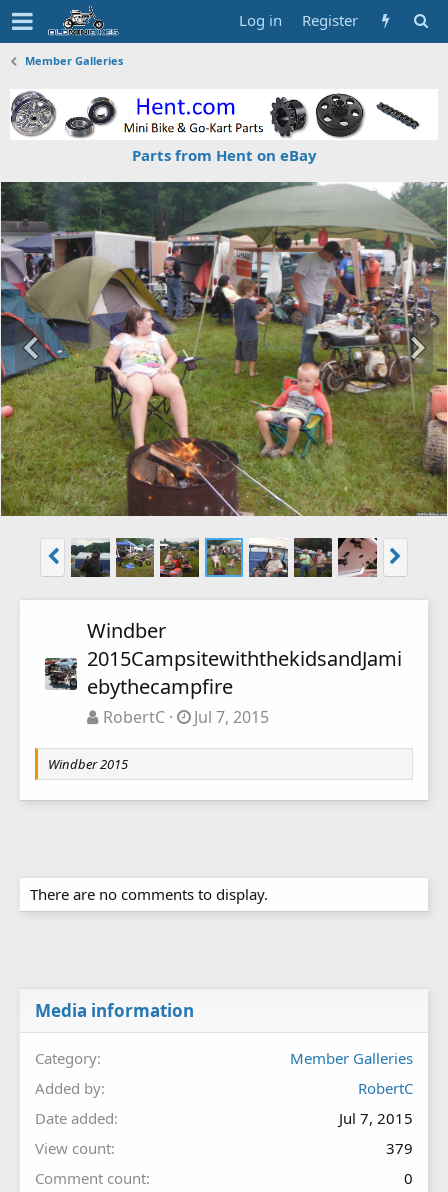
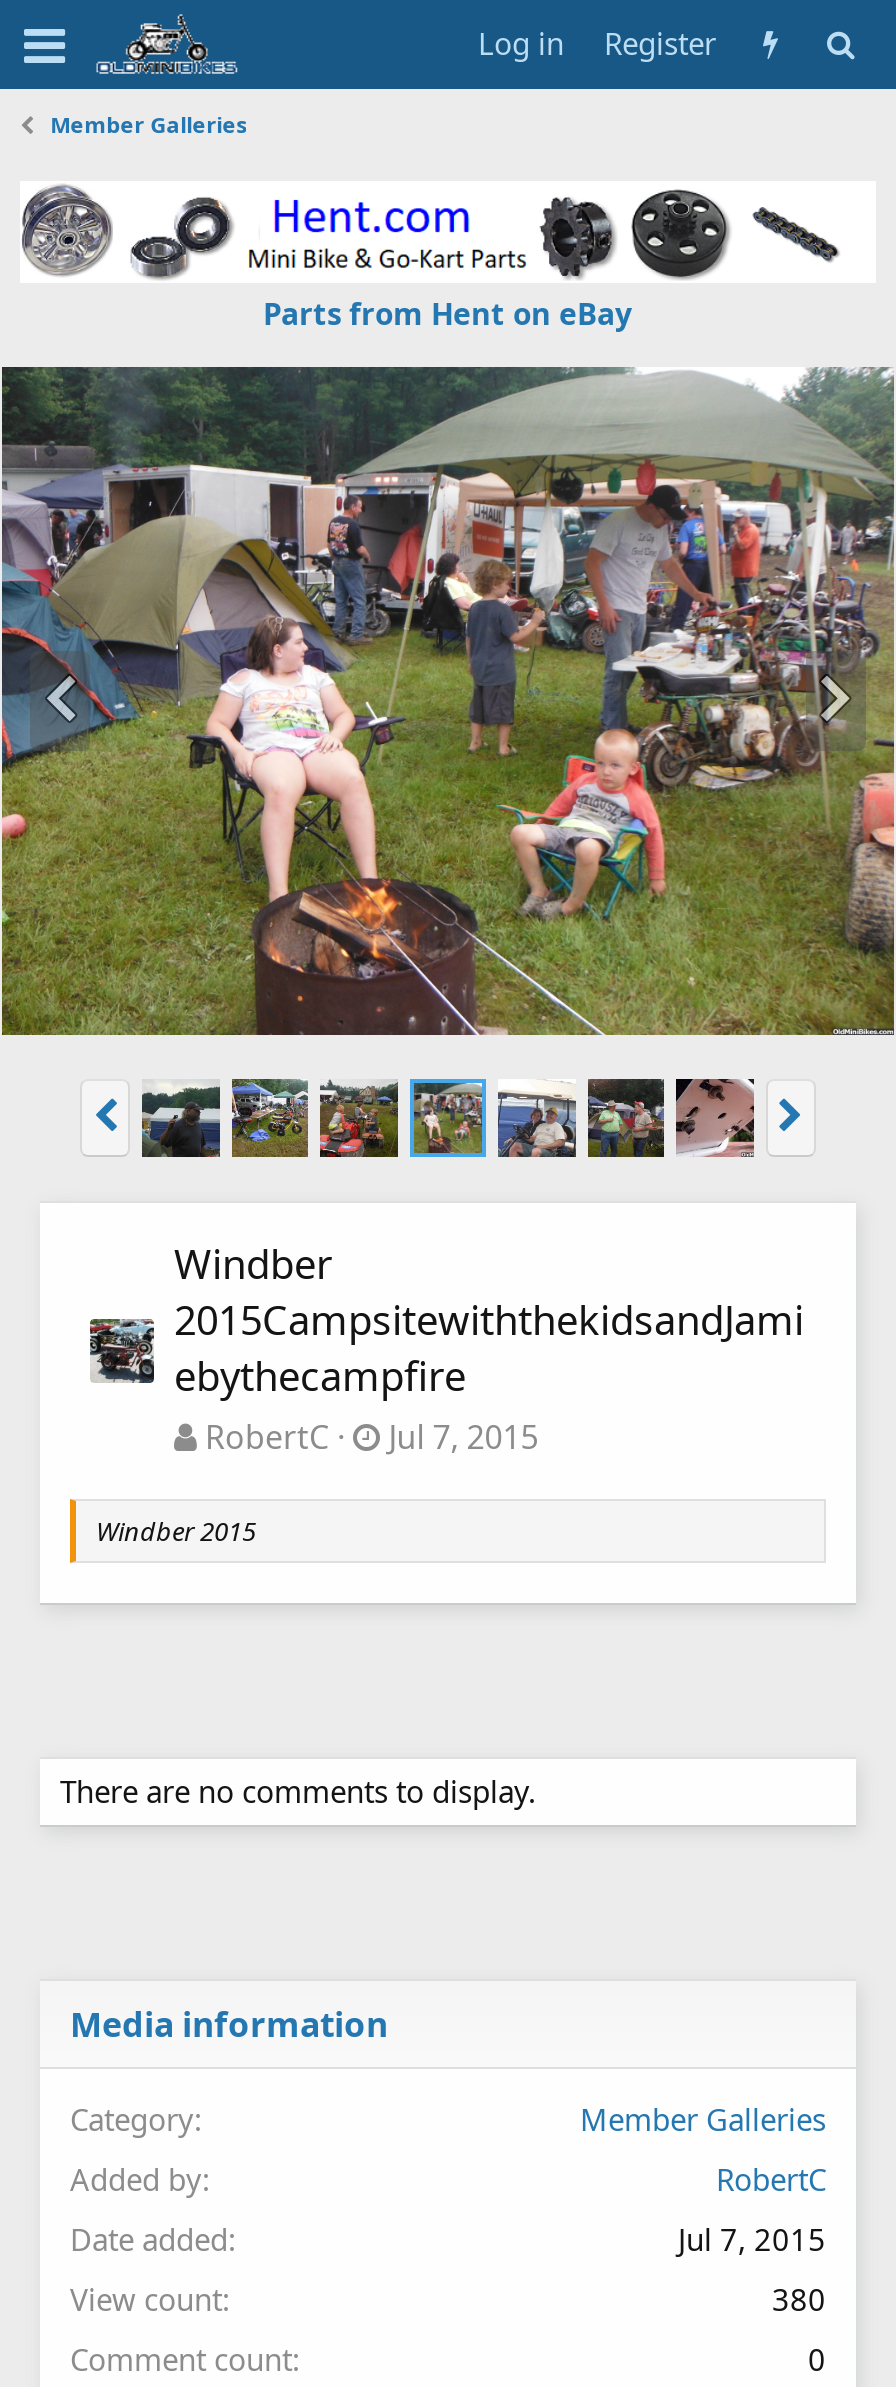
[386,1138,413,1158] 379 -> [772,2279,826,2319] 380

